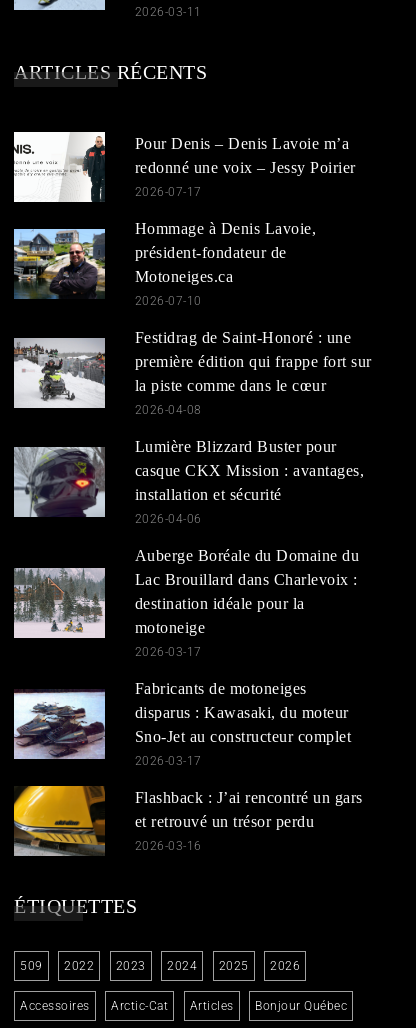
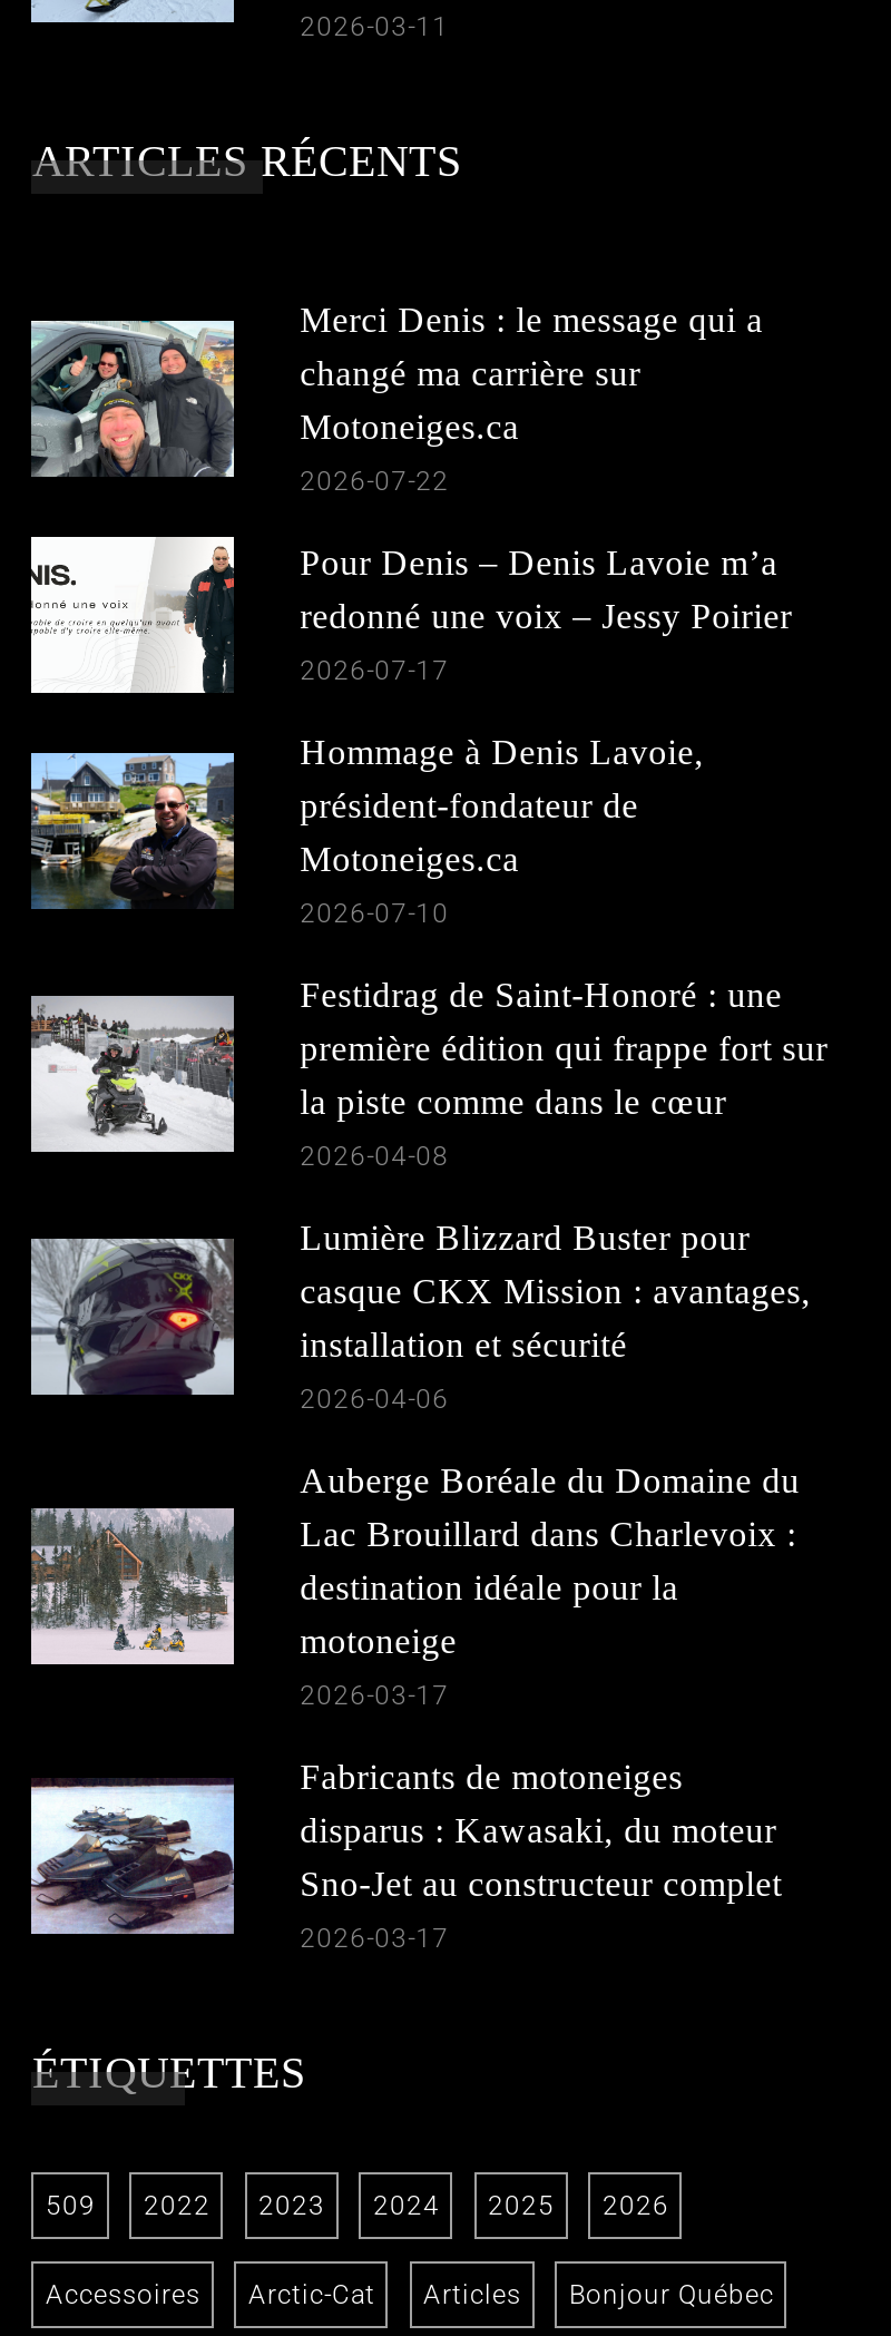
none -> [29,300,763,496] [image] | Merci Denis : le message qui a | changé ma carrière sur | Motoneiges.ca | 2026-07-22
moved [14,132,372,768] -> [31,537,828,1953]: [image] | Pour Denis – Denis Lavoie m’a | redonné une voix – Jessy Poirier | ... | Sno-Jet au constructeur complet | 2026-03-17
[13,785,363,857] [image] | Flashback : J’ai rencontré un gars | et retrouvé un trésor perdu | 2026-03-16 -> none

